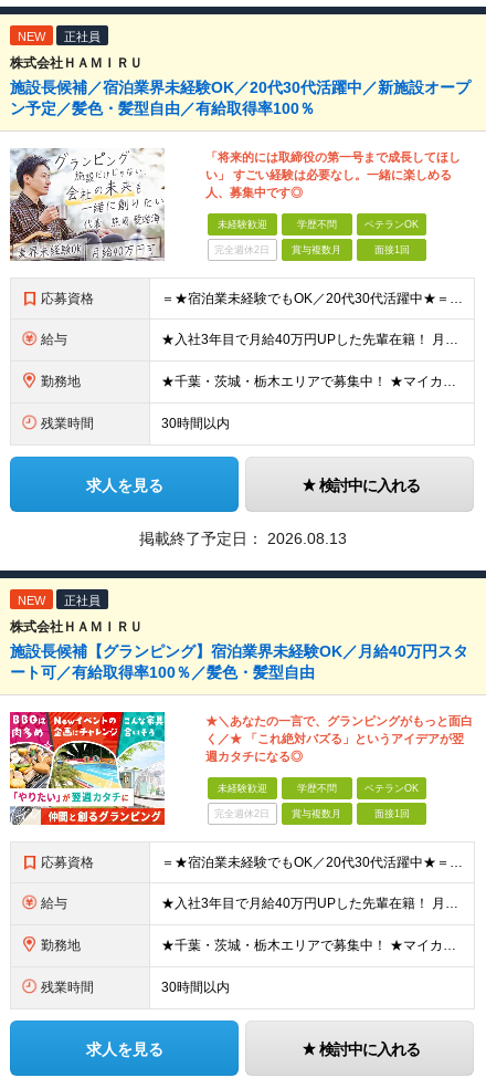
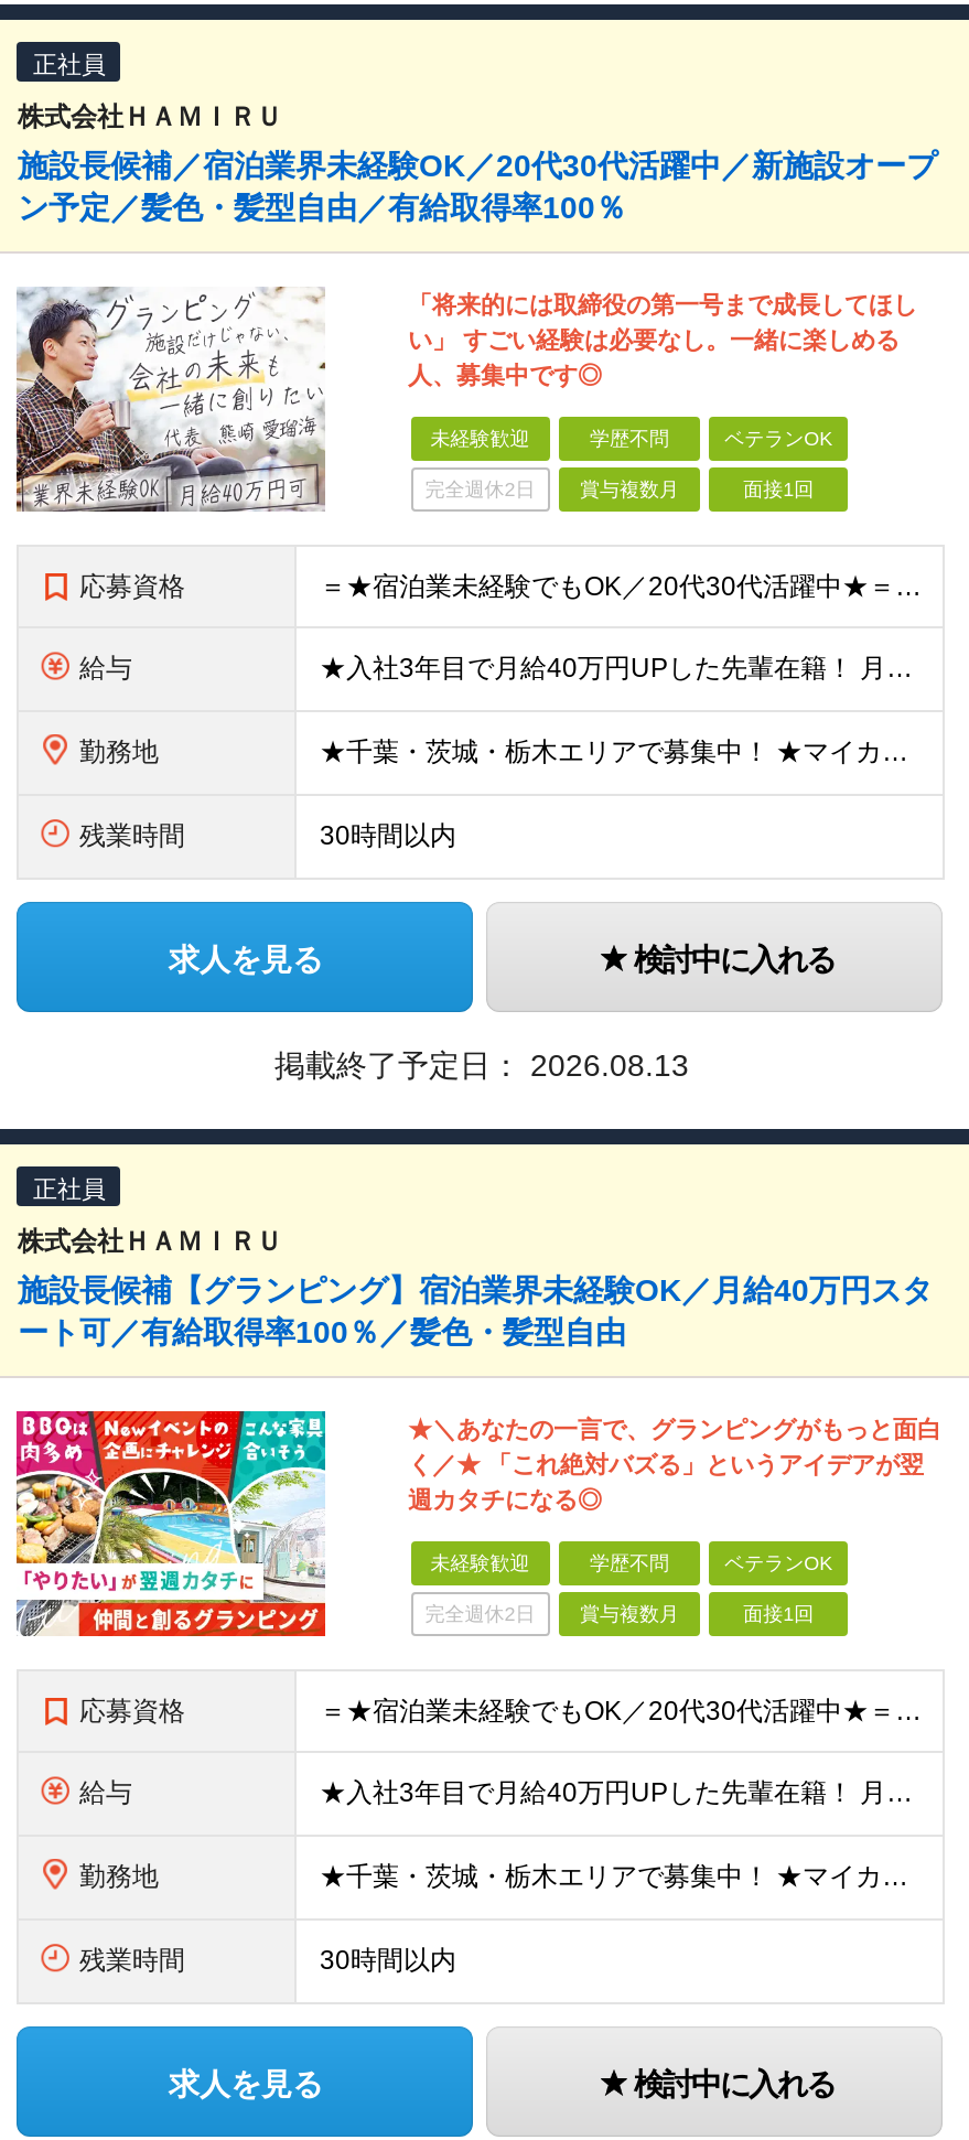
[18,30,46,43] NEW -> none
[18,594,46,607] NEW -> none

